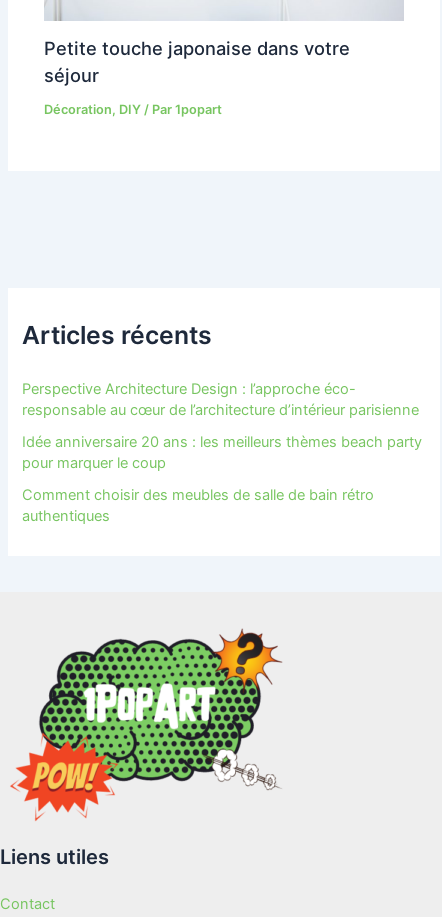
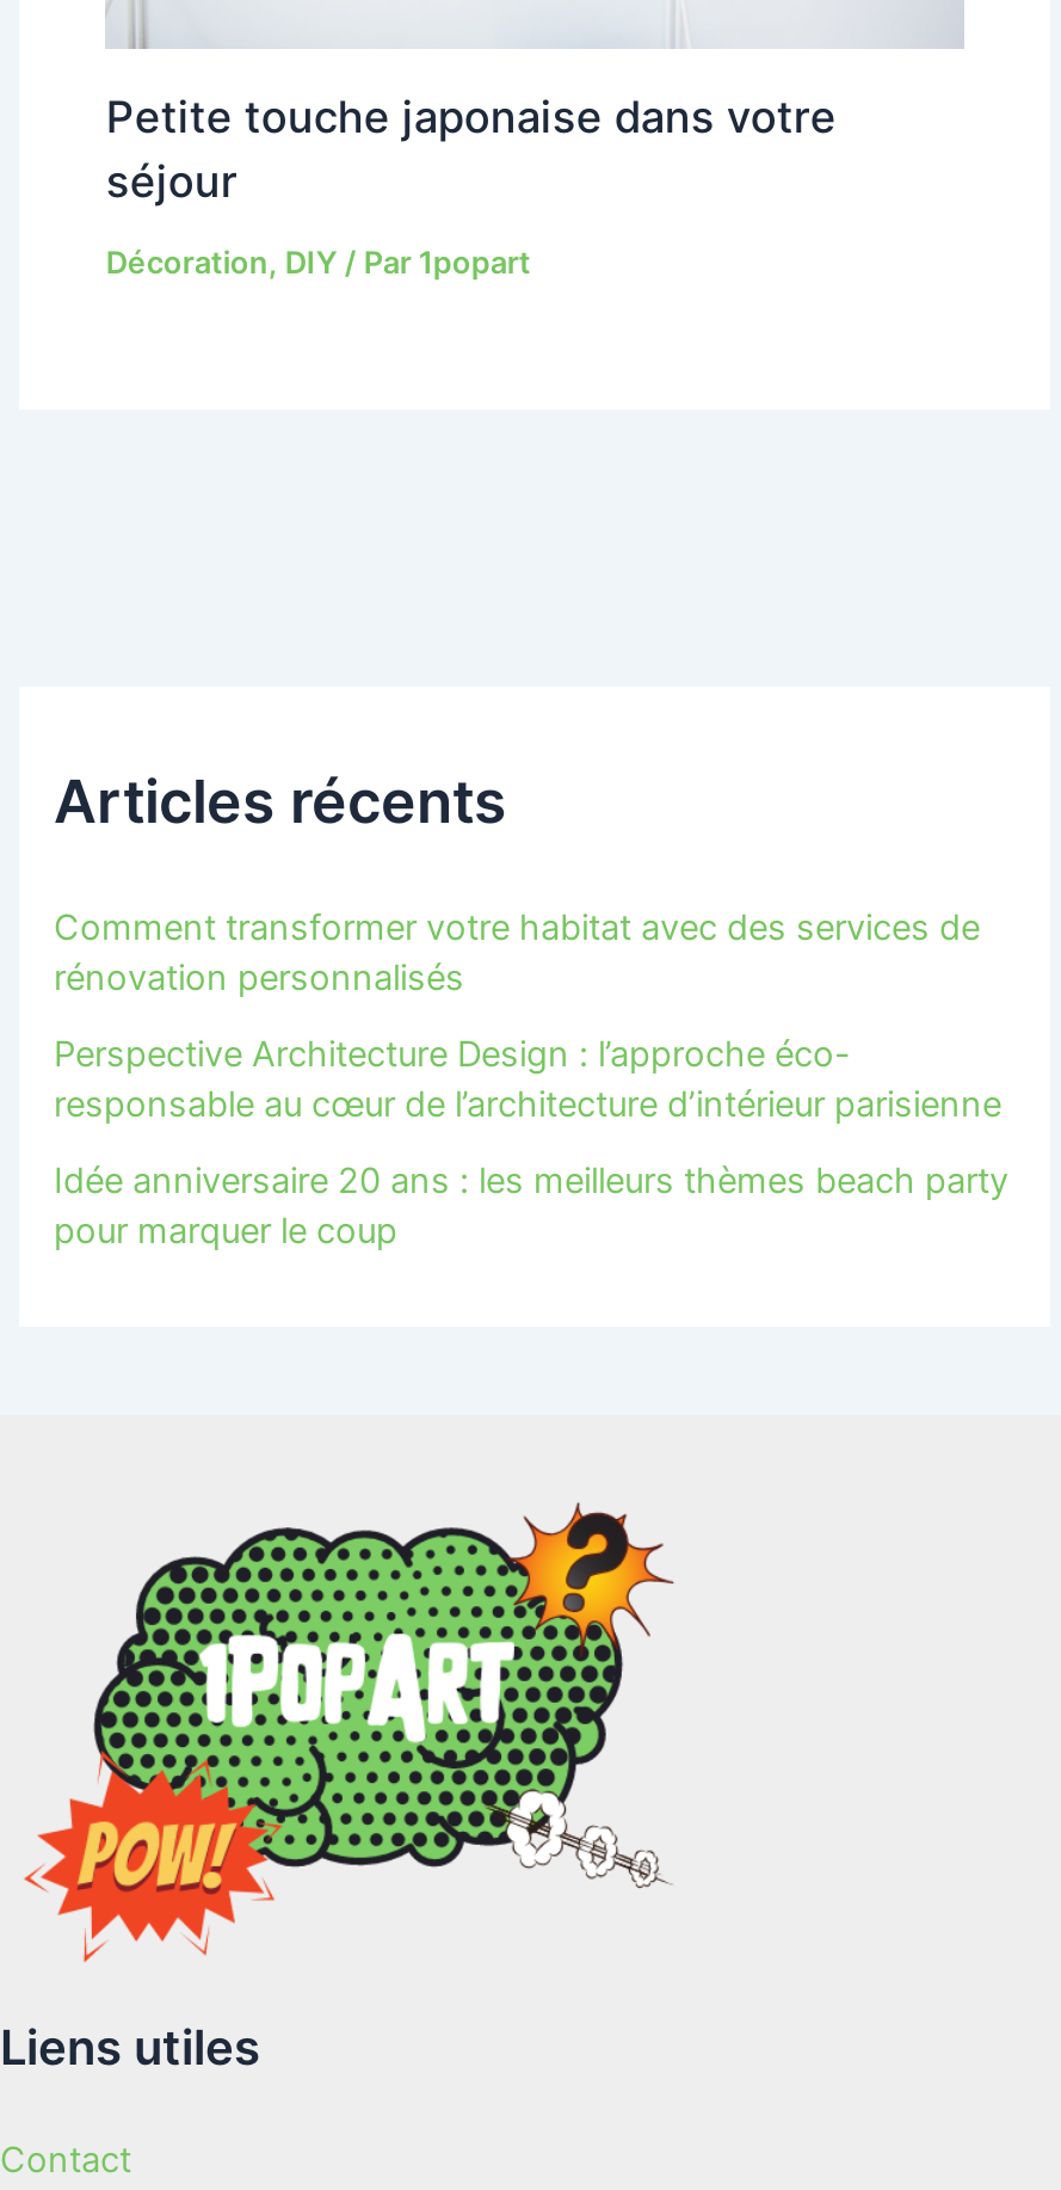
none -> [54,907,980,1000] Comment transformer votre habitat avec des services de | rénovation personnalisés
moved [22,380,422,472] -> [54,1034,1008,1253]: Perspective Architecture Design : l’approche éco- | responsable au cœur de l’architecture d’intérieur parisienne | Idée anniversaire 20 ans : les meilleurs thèmes beach party | pour marquer le coup
[22,486,374,525] Comment choisir des meubles de salle de bain rétro | authentiques -> none

